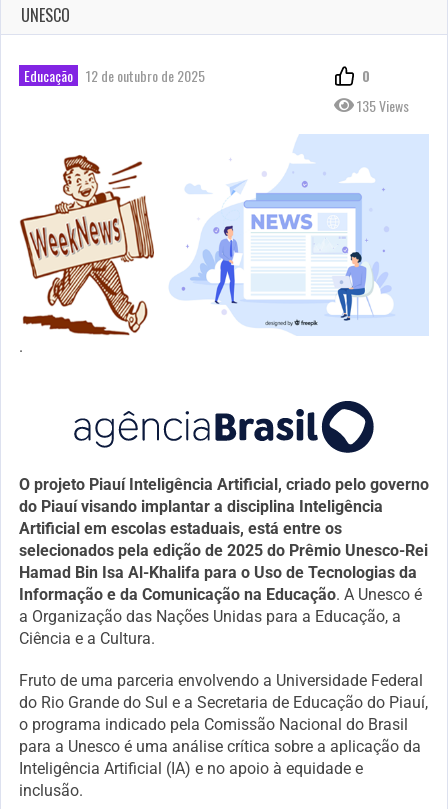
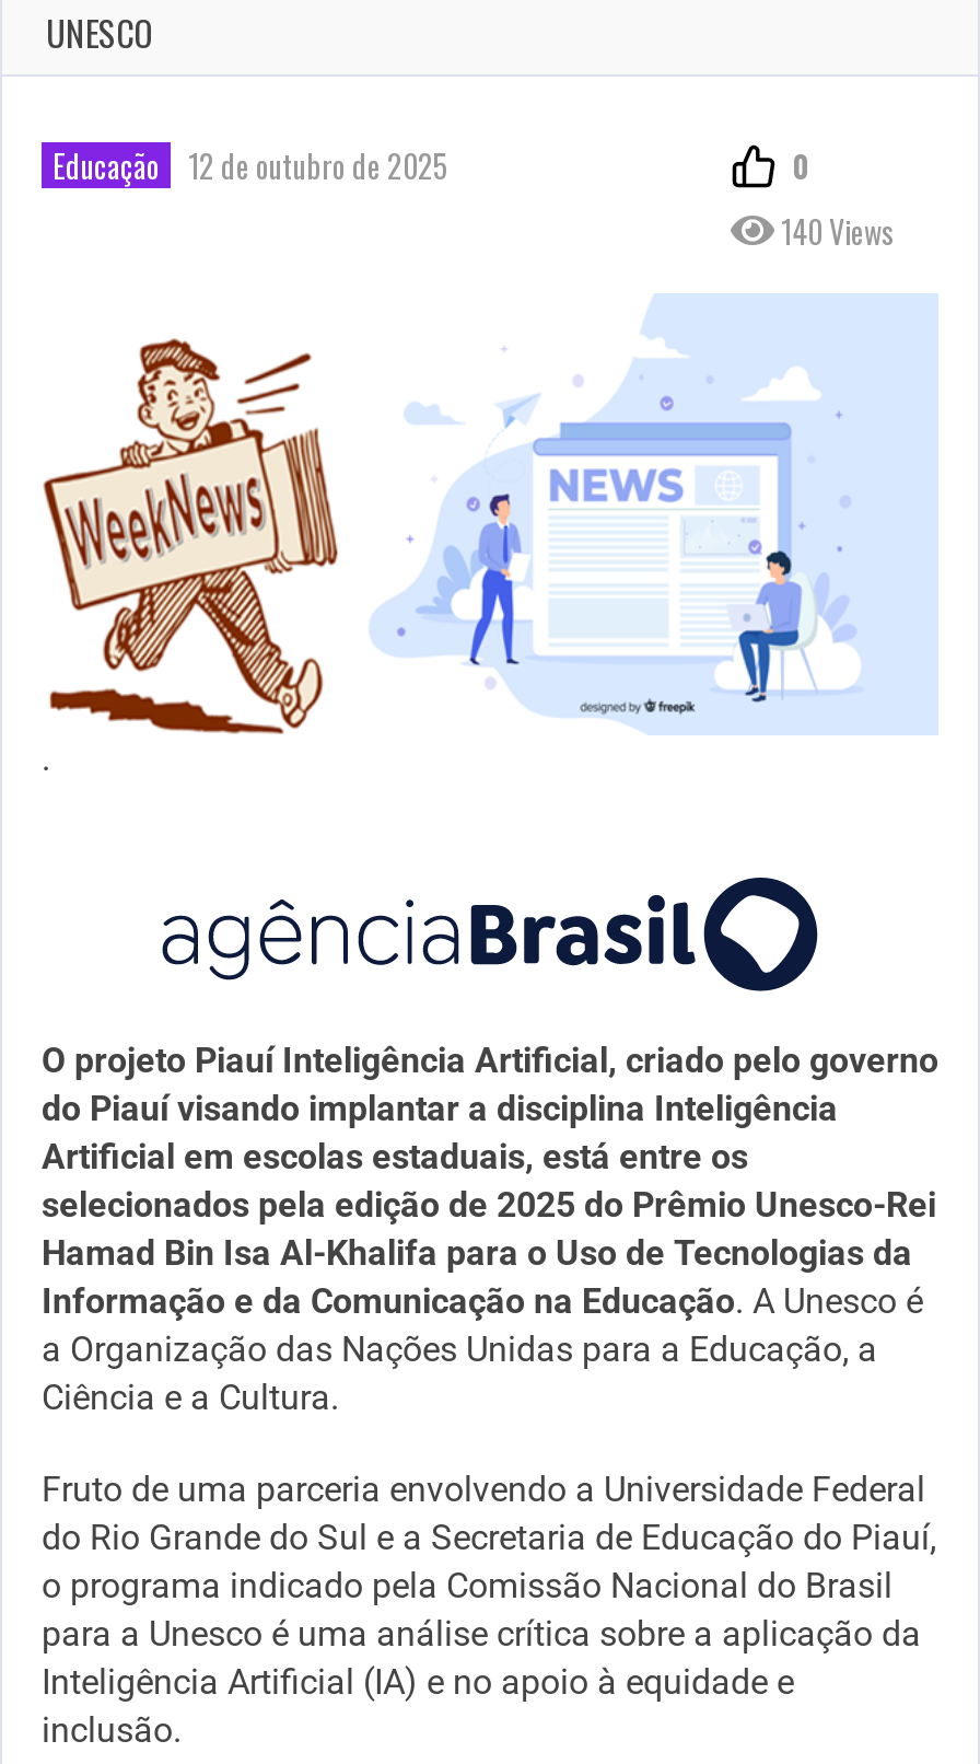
[354,95,409,116] 135 Views -> [774,207,895,253] 140 Views

